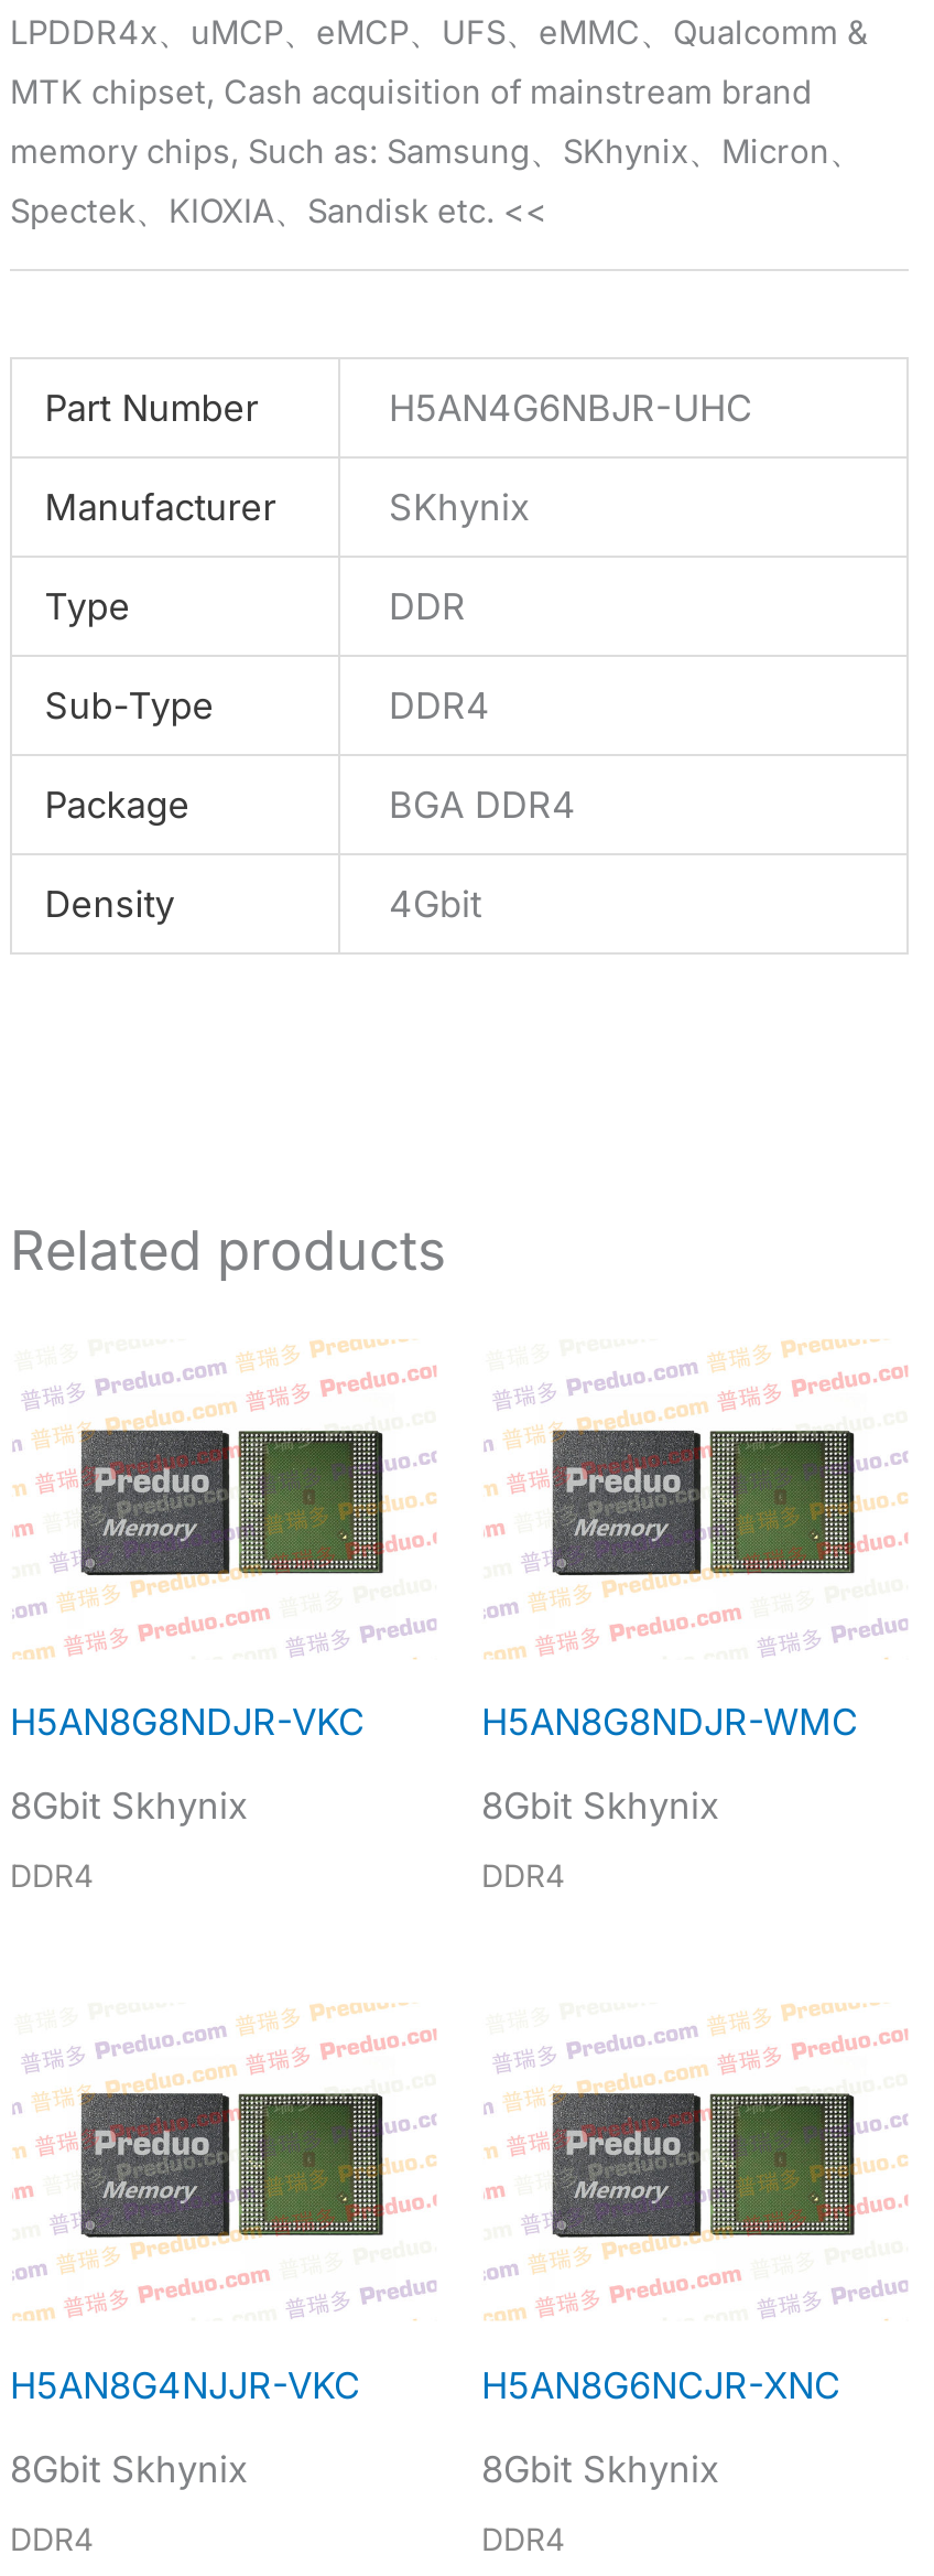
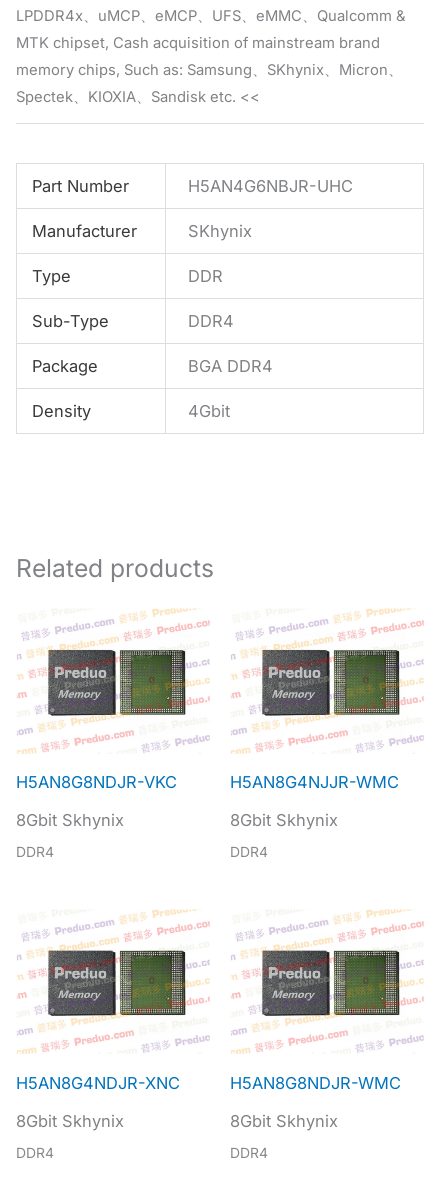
[481,1699,858,1743] H5AN8G8NDJR-WMC -> [230,772,399,792] H5AN8G4NJJR-WMC
[10,2362,360,2406] H5AN8G4NJJR-VKC -> [16,1073,180,1093] H5AN8G4NDJR-XNC
[481,2362,840,2406] H5AN8G6NCJR-XNC -> [230,1073,401,1093] H5AN8G8NDJR-WMC

